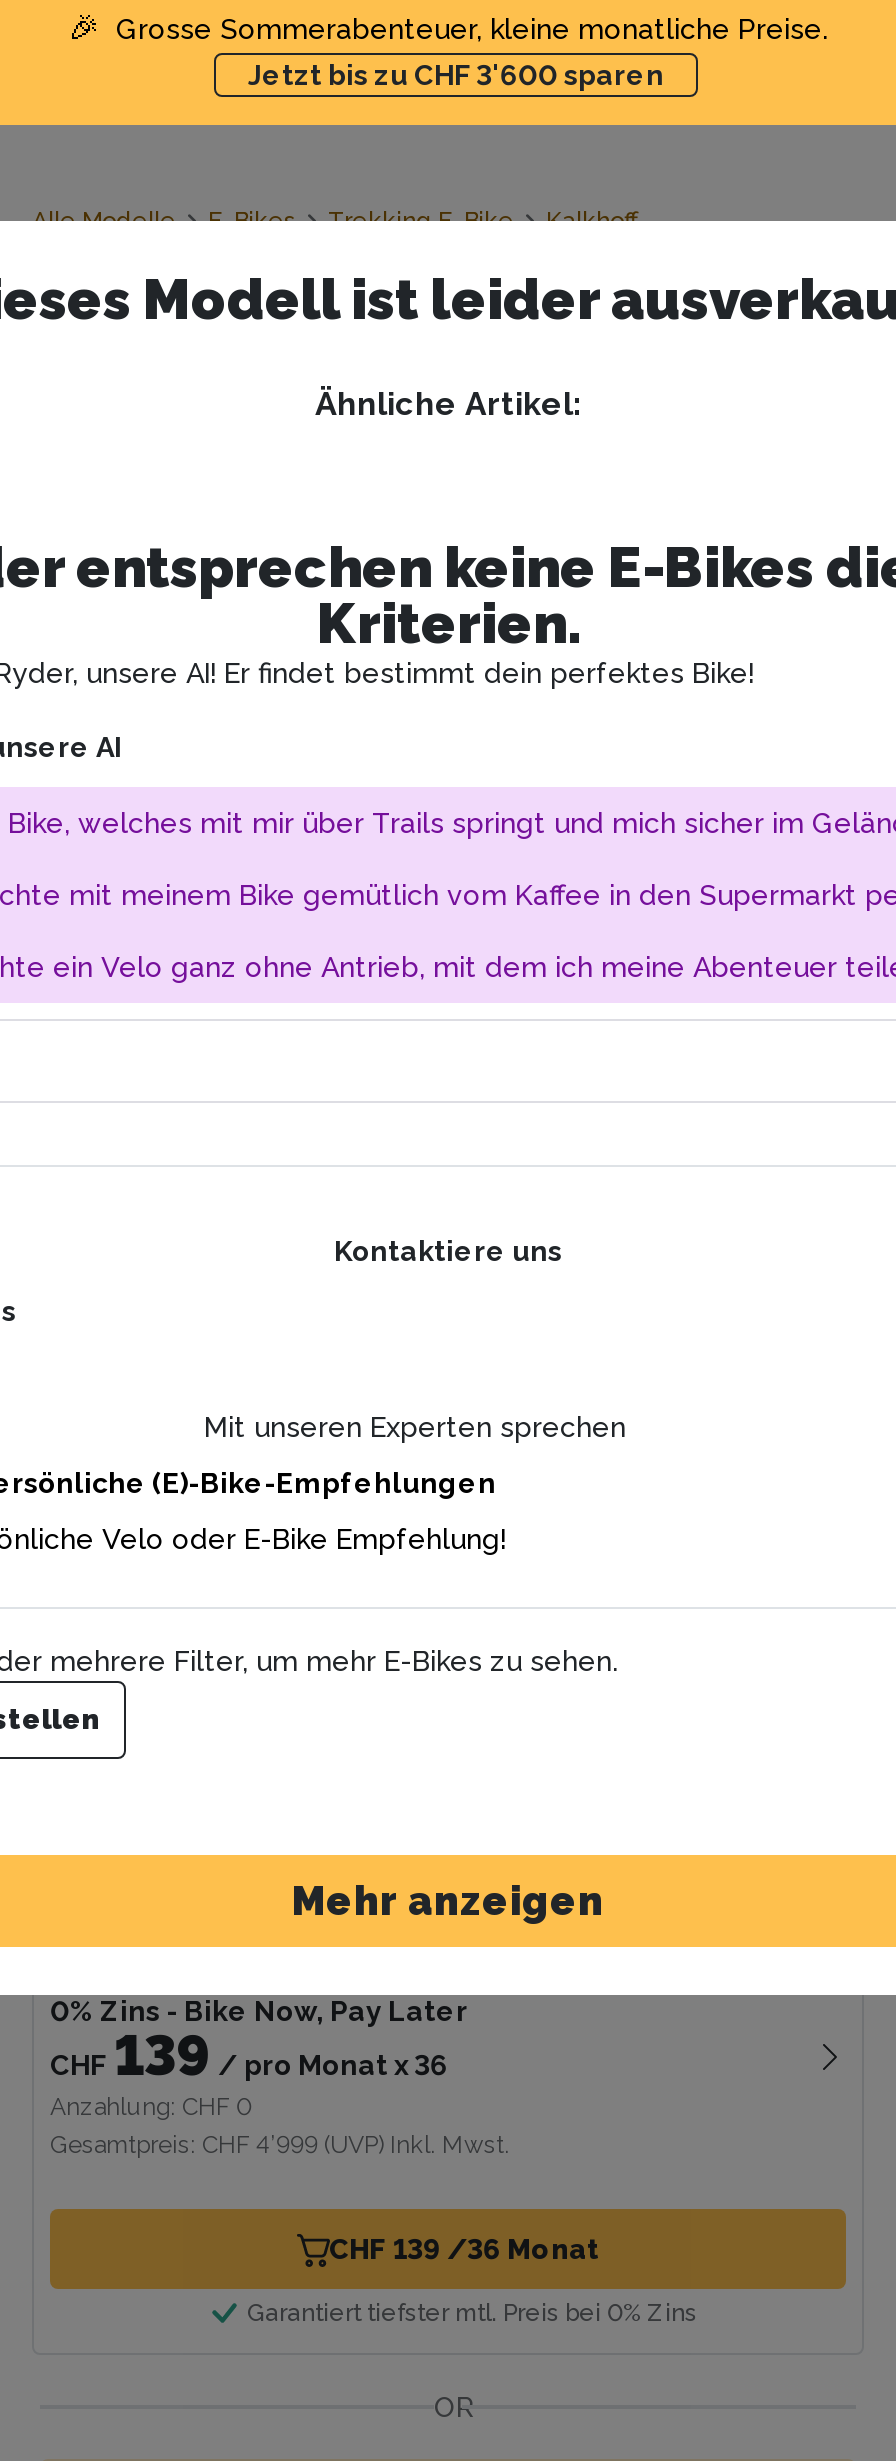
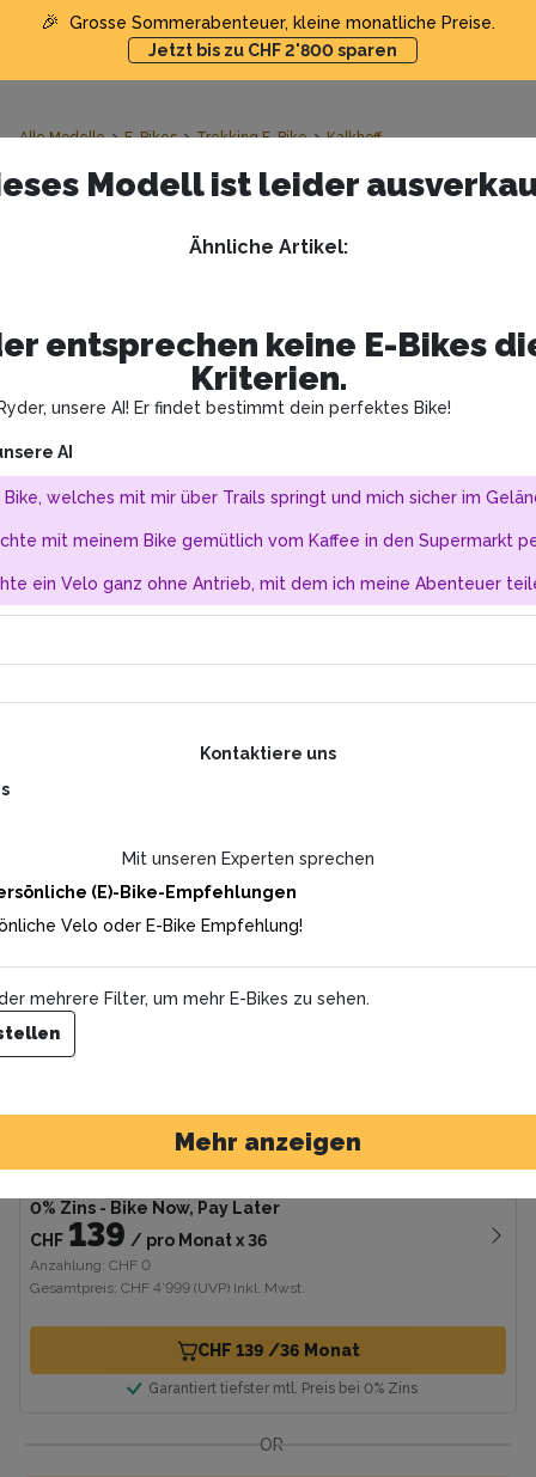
[248,59,664,91] Jetzt bis zu CHF 3'600 sparen -> [148,41,397,60] Jetzt bis zu CHF 2'800 sparen

